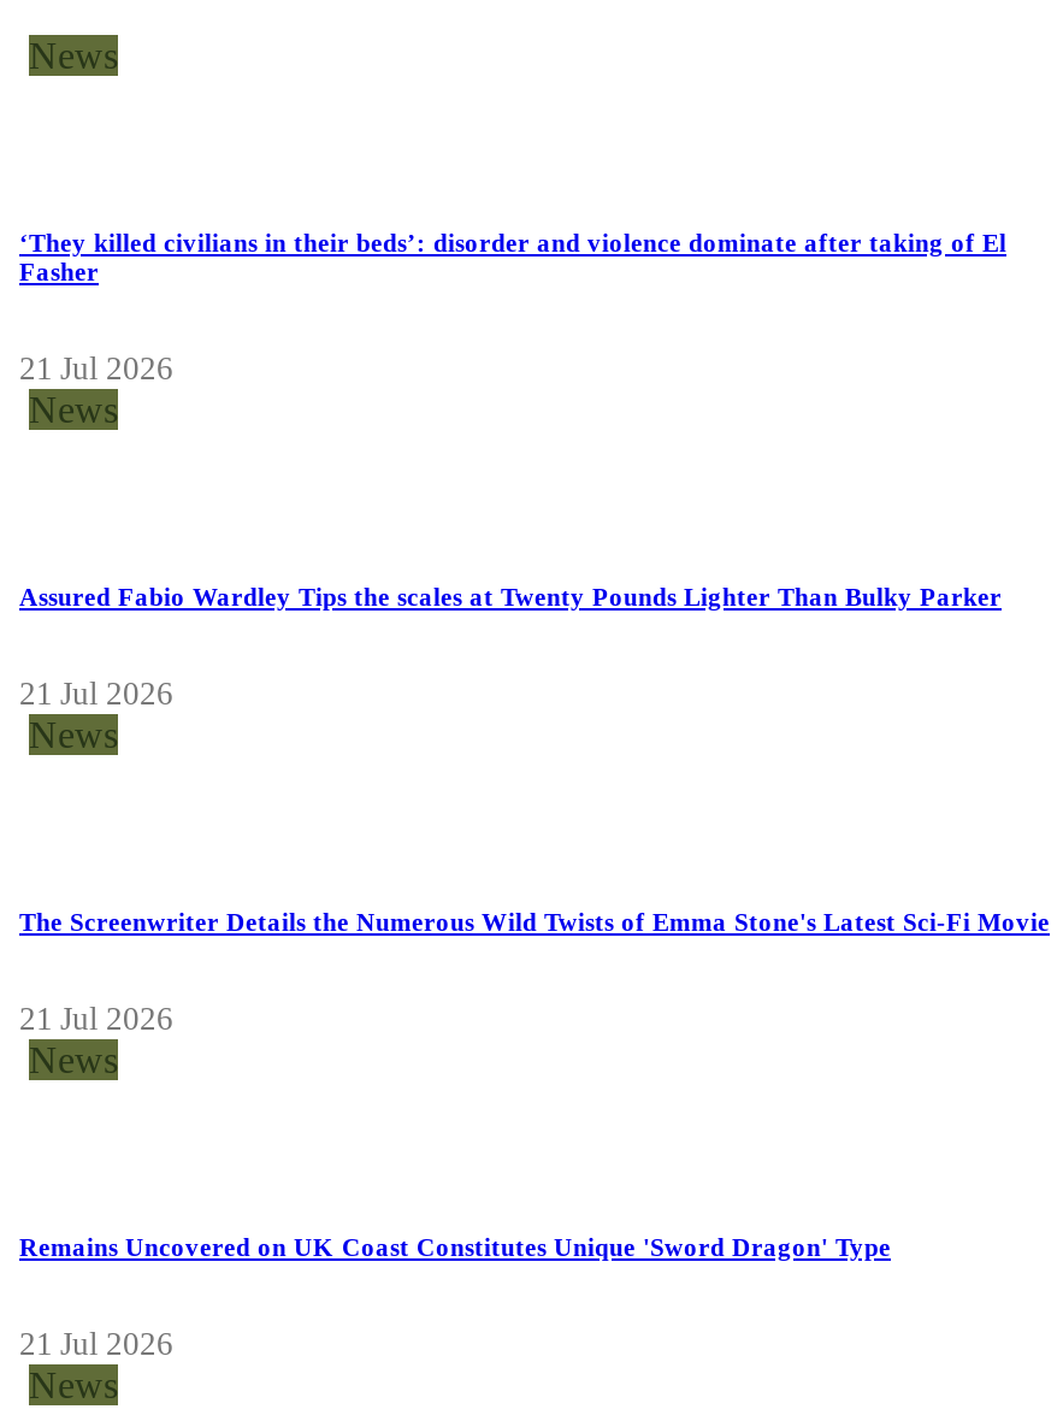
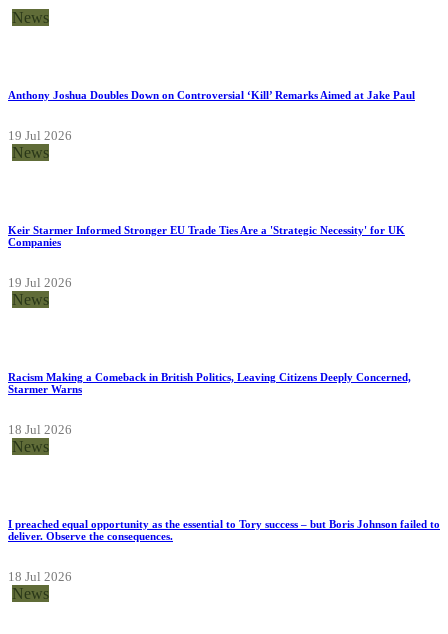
[19,229,1006,286] ‘They killed civilians in their beds’: disorder and violence dominate after taking of El | Fasher -> [8,89,415,101] Anthony Joshua Doubles Down on Controversial ‘Kill’ Remarks Aimed at Jake Paul
[19,351,173,388] 21 Jul 2026 -> [8,128,72,143] 19 Jul 2026
[19,582,1002,611] Assured Fabio Wardley Tips the scales at Twenty Pounds Lighter Than Bulky Parker -> [8,224,405,248] Keir Starmer Informed Stronger EU Trade Ties Are a 'Strategic Necessity' for UK | Companies
[19,676,173,712] 21 Jul 2026 -> [8,275,72,290] 19 Jul 2026
[19,908,1050,936] The Screenwriter Details the Numerous Wild Twists of Emma Stone's Latest Sci-Fi Movie -> [8,371,411,395] Racism Making a Comeback in British Politics, Leaving Citizens Deeply Concerned, | Starmer Warns
[19,1001,173,1037] 21 Jul 2026 -> [8,422,72,437] 18 Jul 2026
[19,1232,891,1261] Remains Uncovered on UK Coast Constitutes Unique 'Sword Dragon' Type -> [8,518,440,542] I preached equal opportunity as the essential to Tory success – but Boris Johnson failed to | deliver. Observe the consequences.
[19,1326,173,1362] 21 Jul 2026 -> [8,569,72,584] 18 Jul 2026

